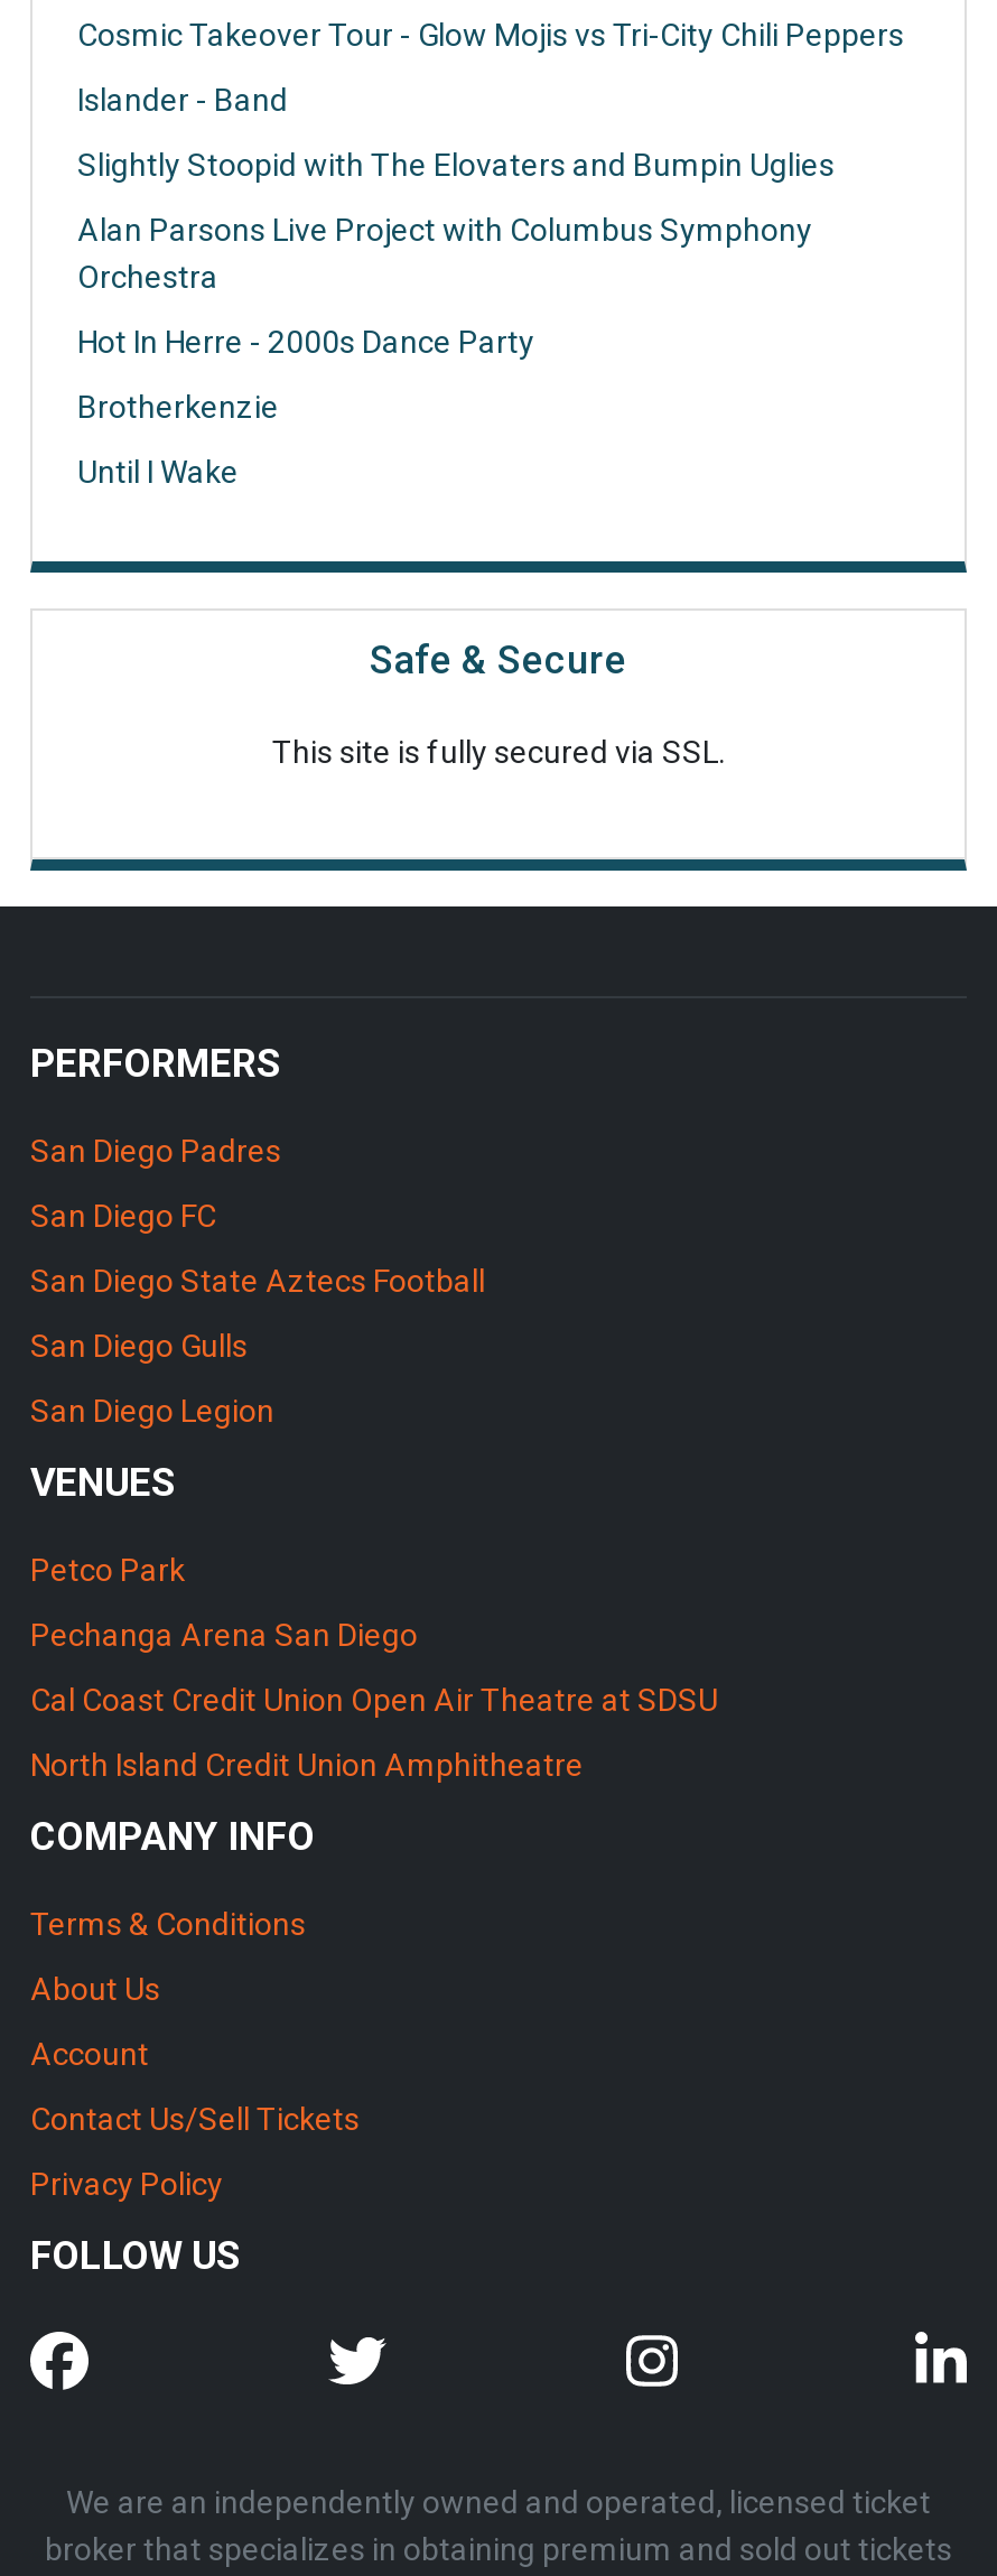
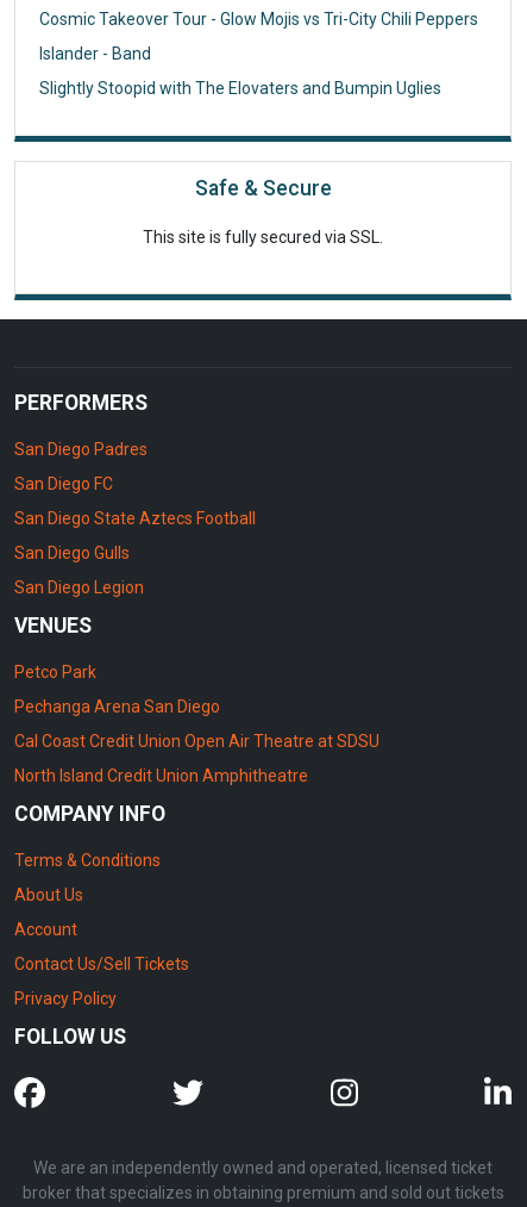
[77,212,812,490] Alan Parsons Live Project with Columbus Symphony | Orchestra | Hot In Herre - 2000s Dance Party | Brotherkenzie | Until I Wake -> none

